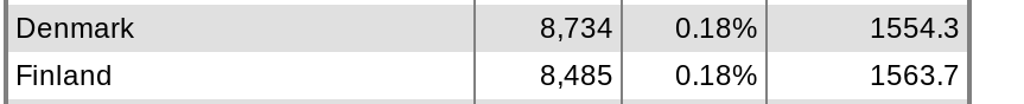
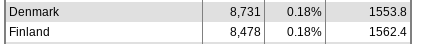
[540,12,758,45] 8,734 0.18% -> [230,5,322,19] 8,731 0.18%
[870,12,960,45] 1554.3 -> [369,5,407,19] 1553.8
[540,59,758,92] 8,485 0.18% -> [230,25,322,39] 8,478 0.18%
[870,59,960,92] 1563.7 -> [369,25,407,39] 1562.4

